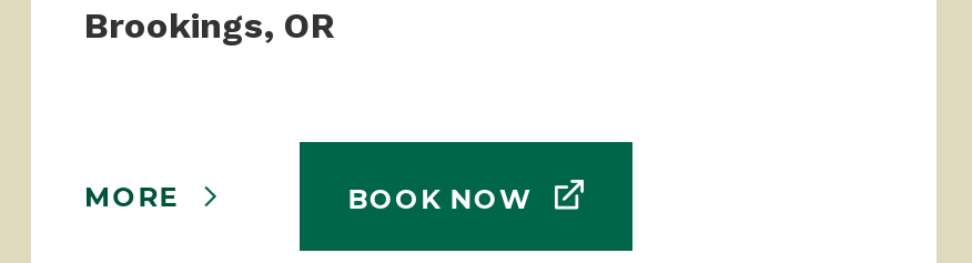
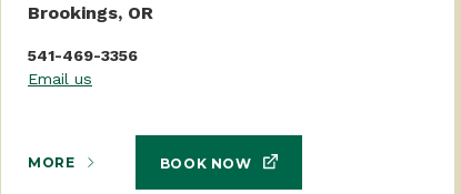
none -> [28,47,138,88] 541-469-3356 | Email us

